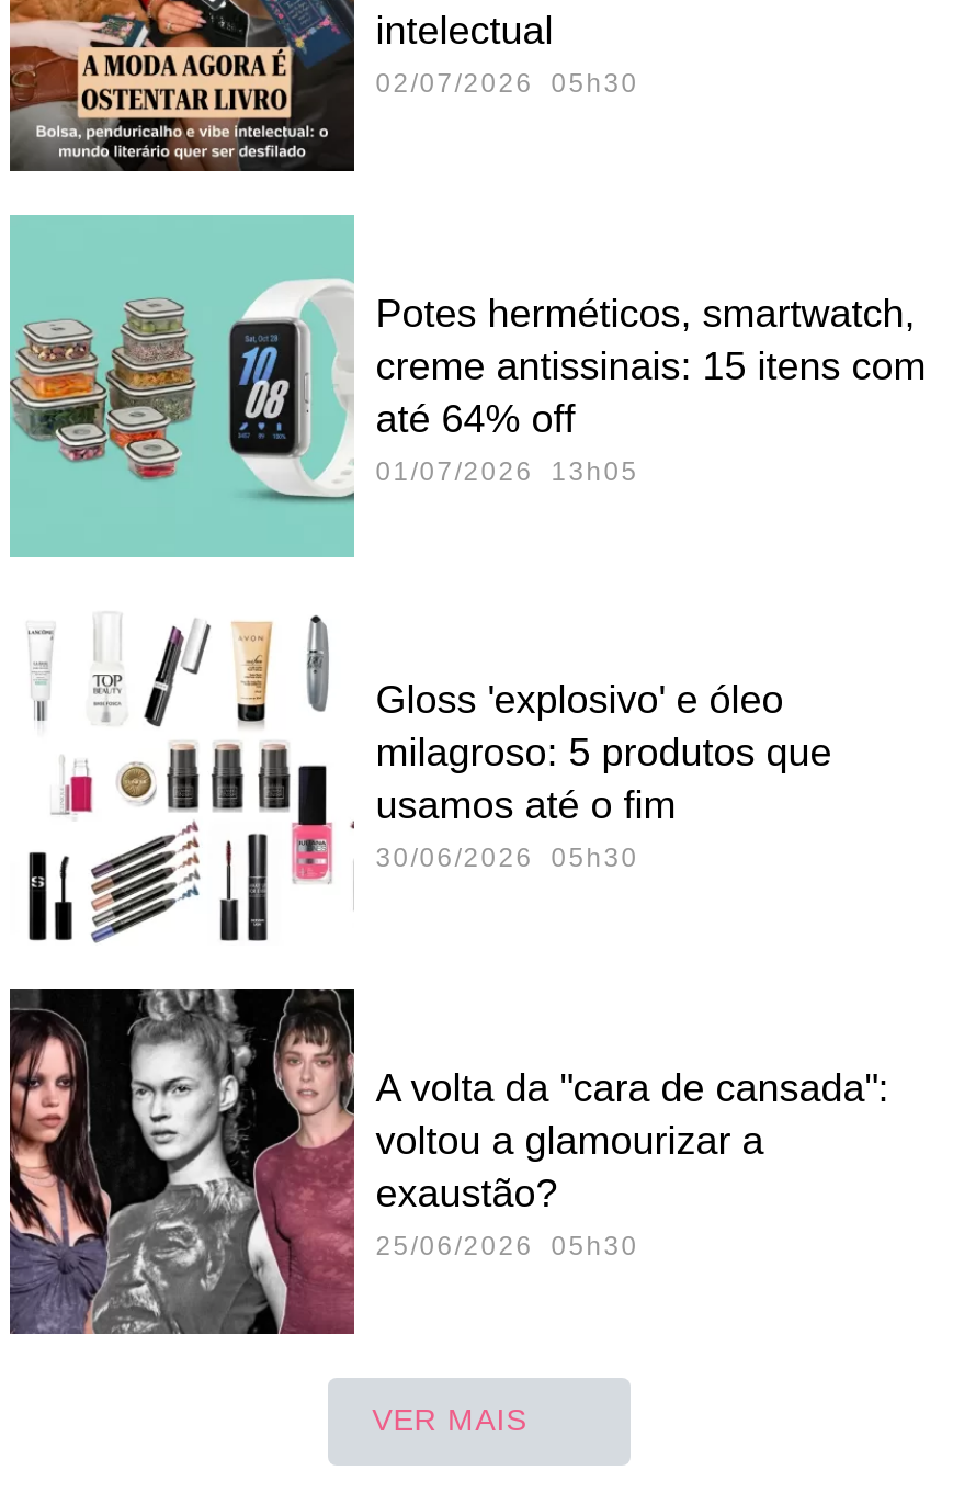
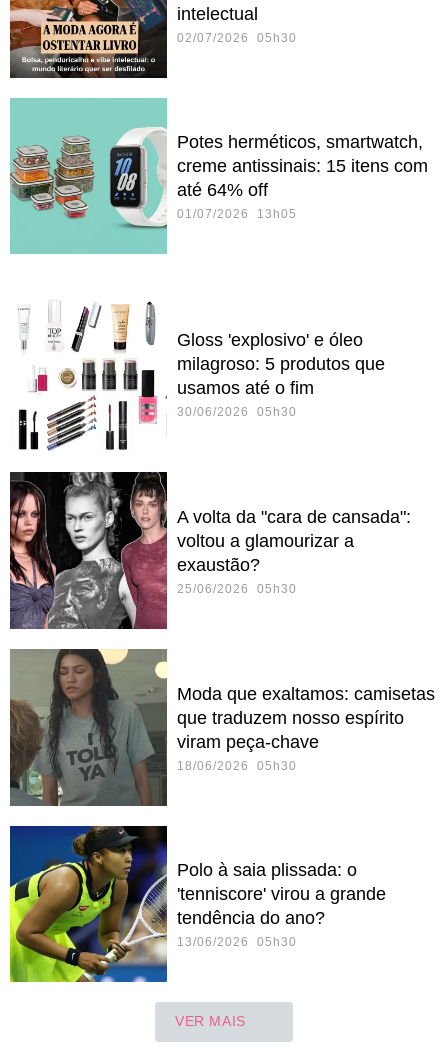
none -> [9,648,435,807] [image] | Moda que exaltamos: camisetas | que traduzem nosso espírito | viram peça-chave | 18/06/2026 05h30
none -> [9,825,386,983] [image] | Polo à saia plissada: o | 'tenniscore' virou a grande | tendência do ano? | 13/06/2026 05h30

